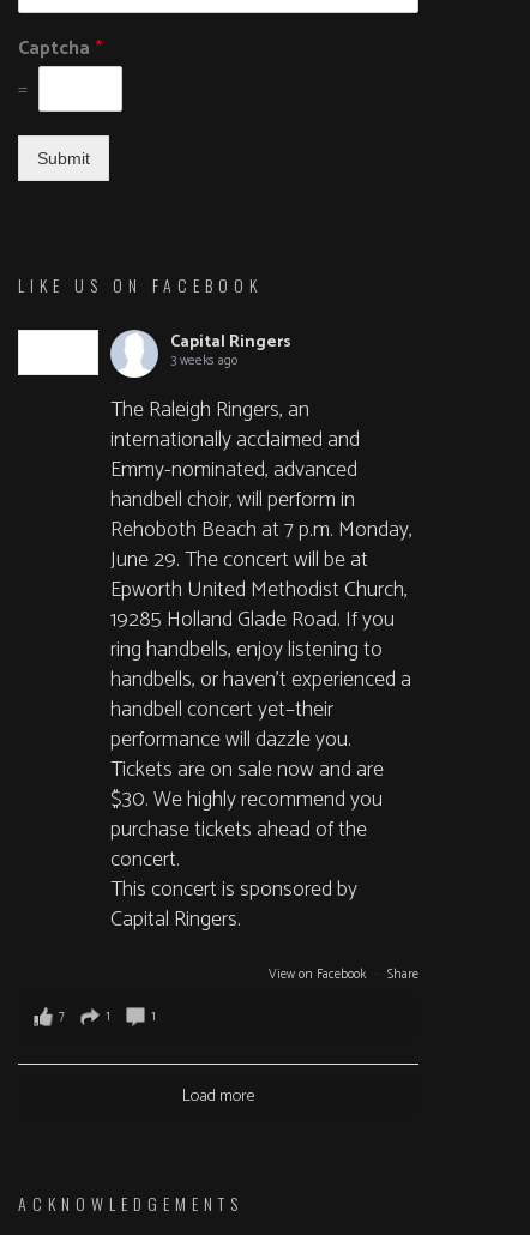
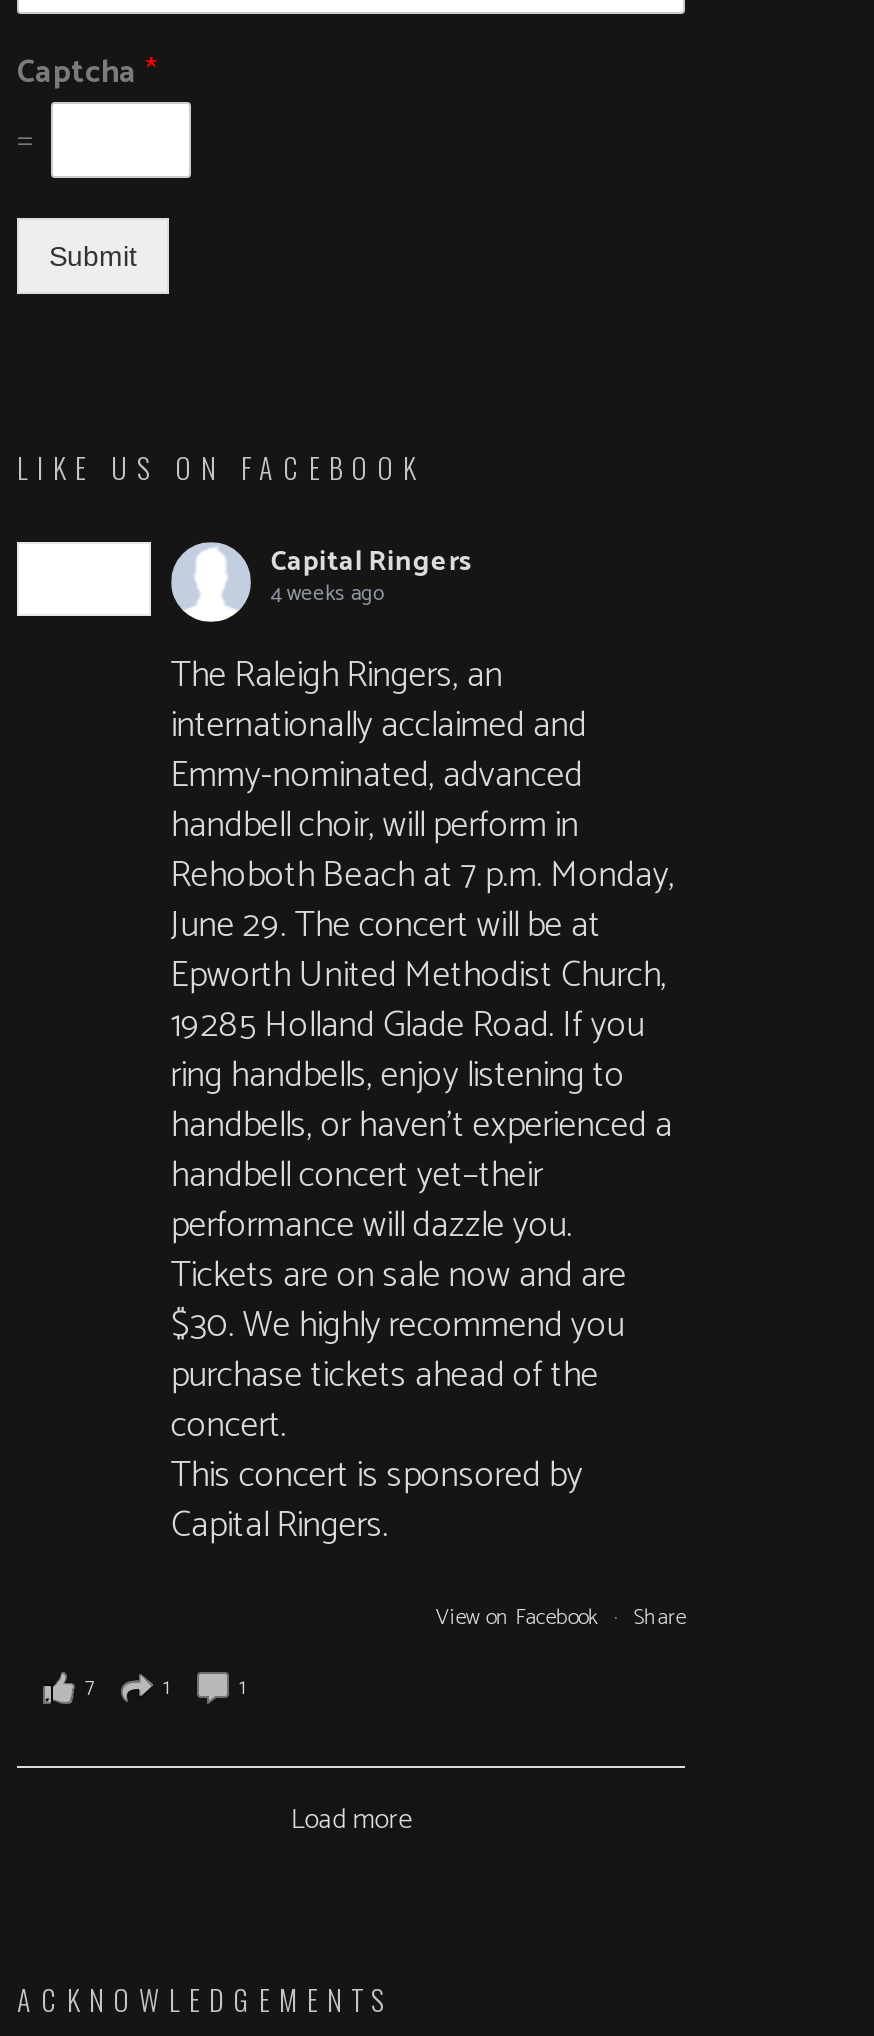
[170,350,237,372] 3 weeks ago -> [271,575,383,611] 4 weeks ago

